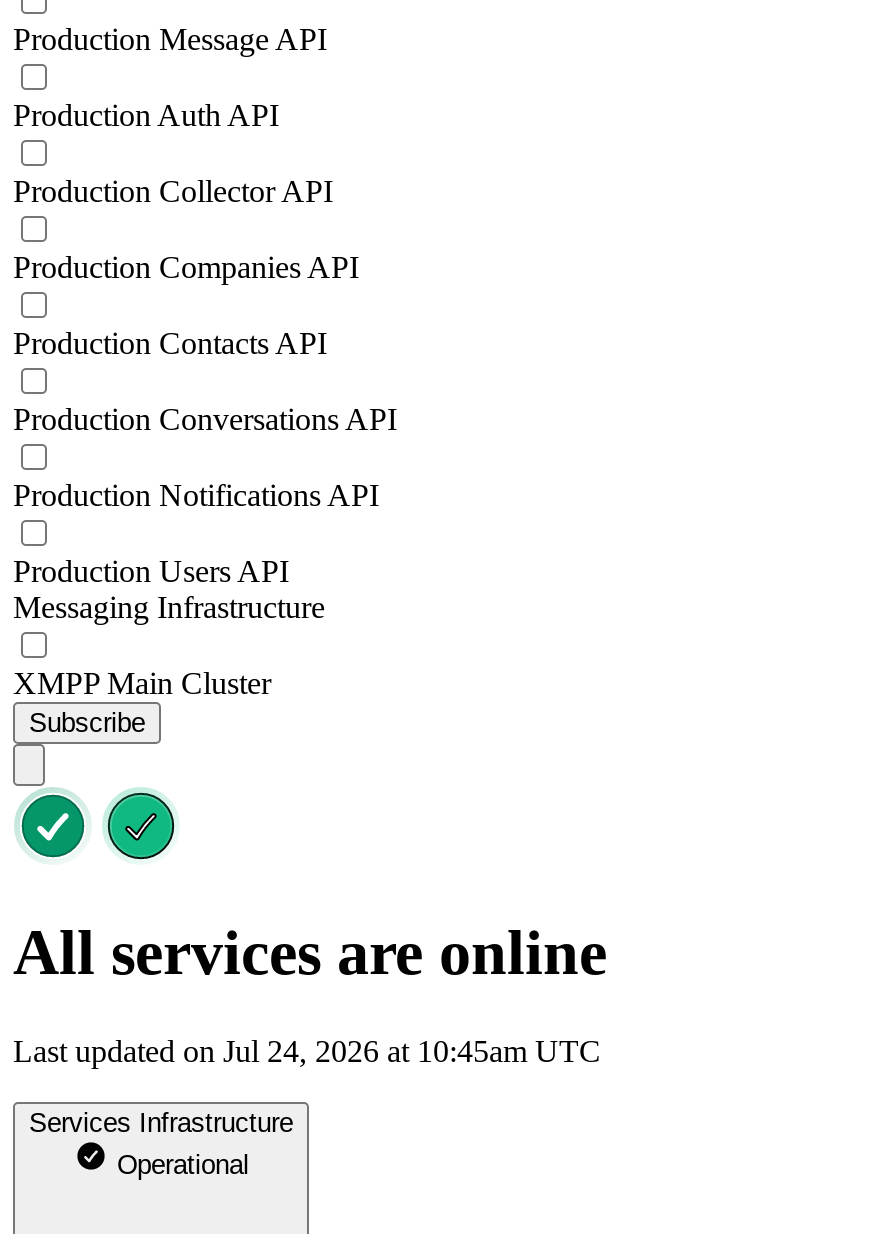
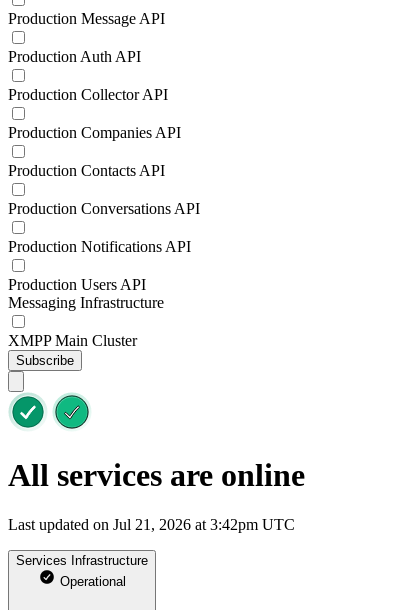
[13,1034,601,1068] Last updated on Jul 24, 2026 at 10:45am UTC -> [8,516,295,533] Last updated on Jul 21, 2026 at 3:42pm UTC

